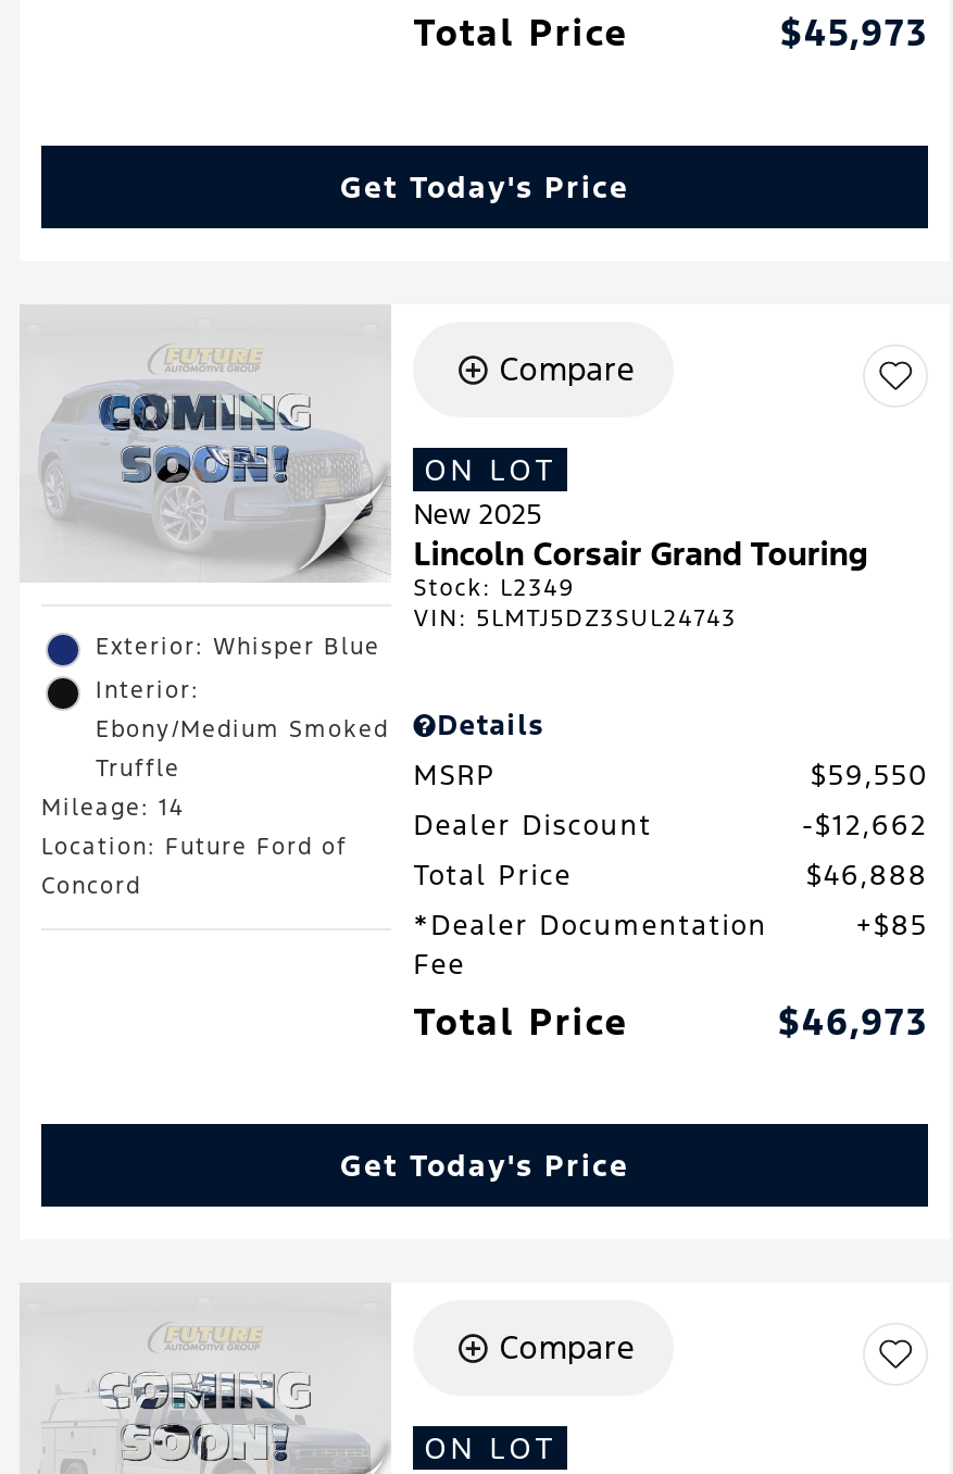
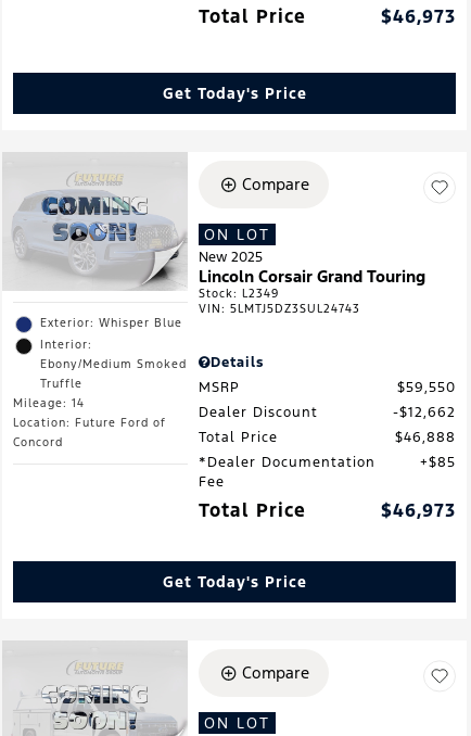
[780,9,928,57] $45,973 -> [381,4,456,28] $46,973

